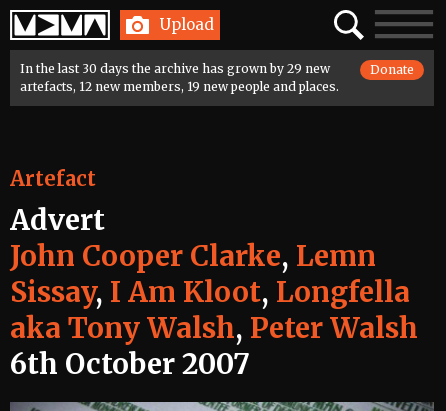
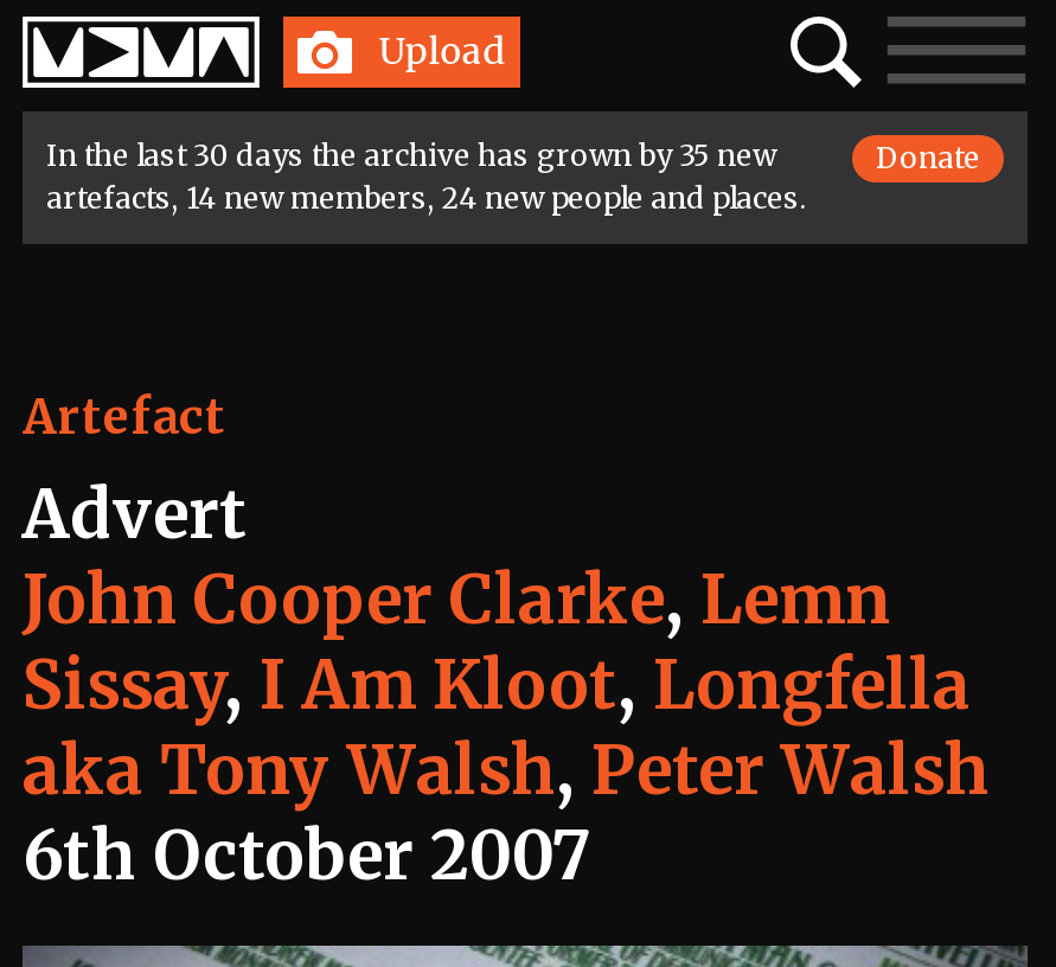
[20,61,330,76] In the last 30 days the archive has grown by 29 new -> [46,137,776,173] In the last 30 days the archive has grown by 35 new
[20,79,339,94] artefacts, 12 new members, 19 new people and places. -> [46,180,807,216] artefacts, 14 new members, 24 new people and places.

